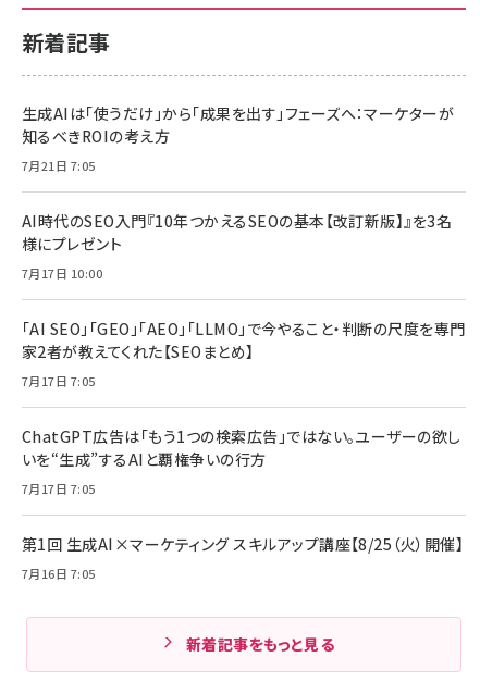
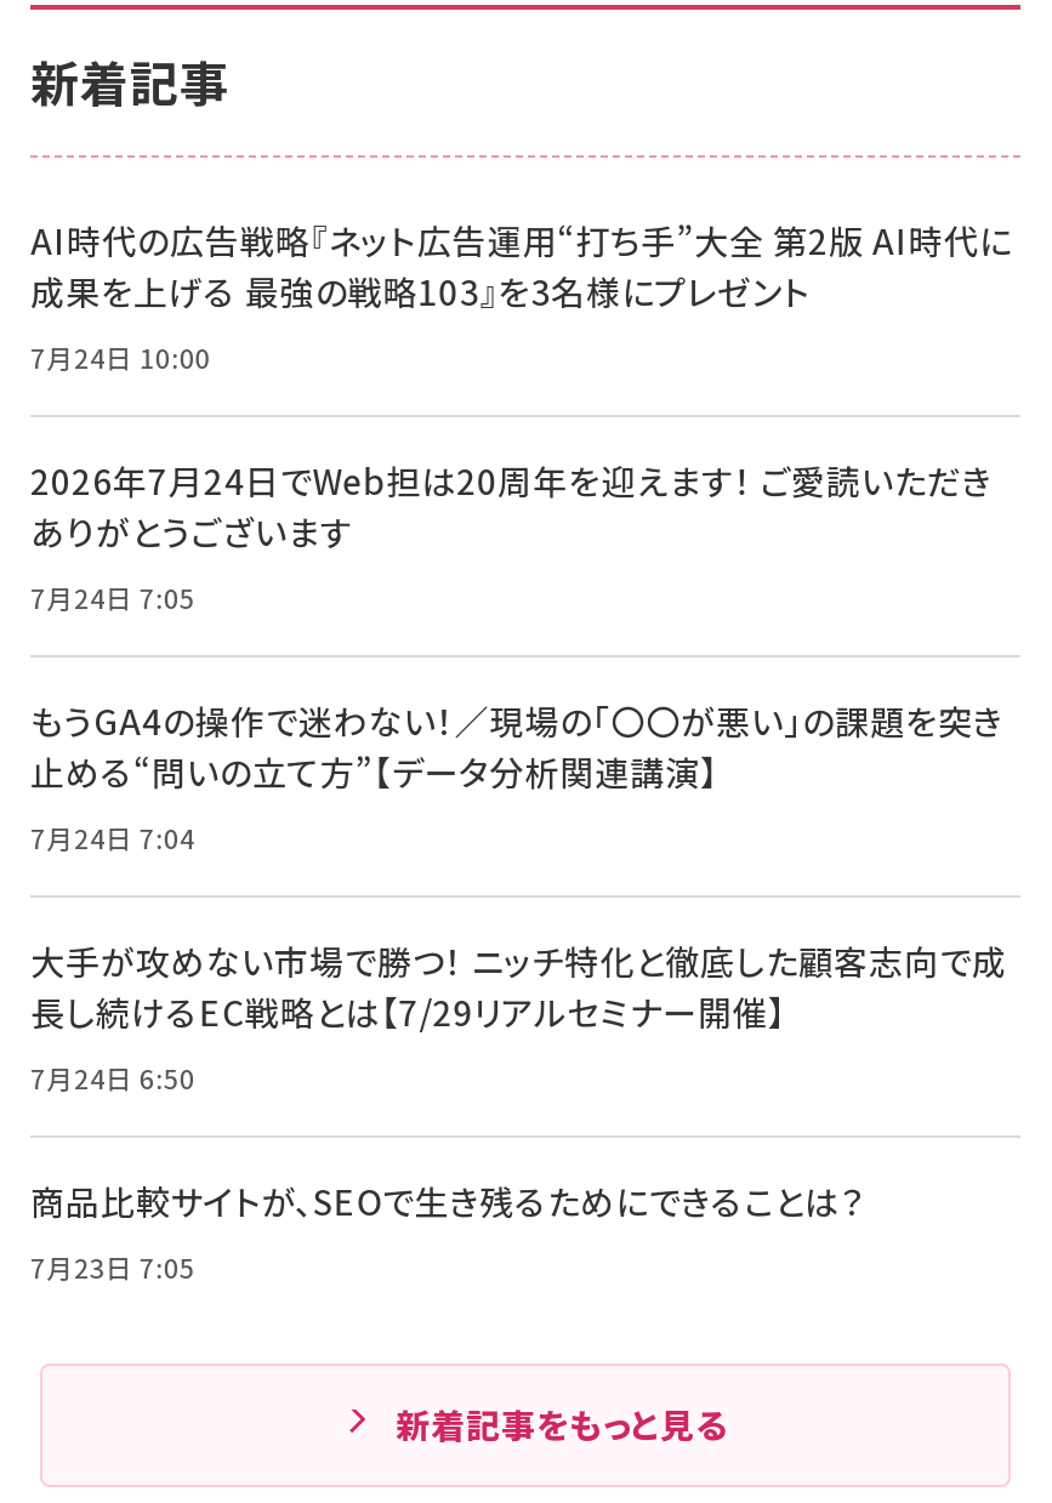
[22,103,454,174] 生成AIは「使うだけ」から「成果を出す」フェーズへ：マーケターが | 知るべきROIの考え方 | 7月21日 7:05 -> [30,217,1011,377] AI時代の広告戦略『ネット広告運用“打ち手”大全 第2版 AI時代に | 成果を上げる 最強の戦略103』を3名様にプレゼント | 7月24日 10:00
[22,210,452,282] AI時代のSEO入門『10年つかえるSEOの基本【改訂新版】』を3名 | 様にプレゼント | 7月17日 10:00 -> [30,457,992,617] 2026年7月24日でWeb担は20周年を迎えます！ ご愛読いただき | ありがとうございます | 7月24日 7:05
[22,318,466,390] 「AI SEO」「GEO」「AEO」「LLMO」で今やること・判断の尺度を専門 | 家2者が教えてくれた【SEOまとめ】 | 7月17日 7:05 -> [30,697,1003,857] もうGA4の操作で迷わない！／現場の「〇〇が悪い」の課題を突き | 止める“問いの立て方”【データ分析関連講演】 | 7月24日 7:04
[22,426,461,497] ChatGPT広告は「もう1つの検索広告」ではない。ユーザーの欲し | いを“生成”するAIと覇権争いの行方 | 7月17日 7:05 -> [30,937,1007,1097] 大手が攻めない市場で勝つ！ ニッチ特化と徹底した顧客志向で成 | 長し続けるEC戦略とは【7/29リアルセミナー開催】 | 7月24日 6:50
[22,533,464,582] 第1回 生成AI×マーケティング スキルアップ講座【8/25（火）開催】 | 7月16日 7:05 -> [30,1177,865,1287] 商品比較サイトが、SEOで生き残るためにできることは？ | 7月23日 7:05

